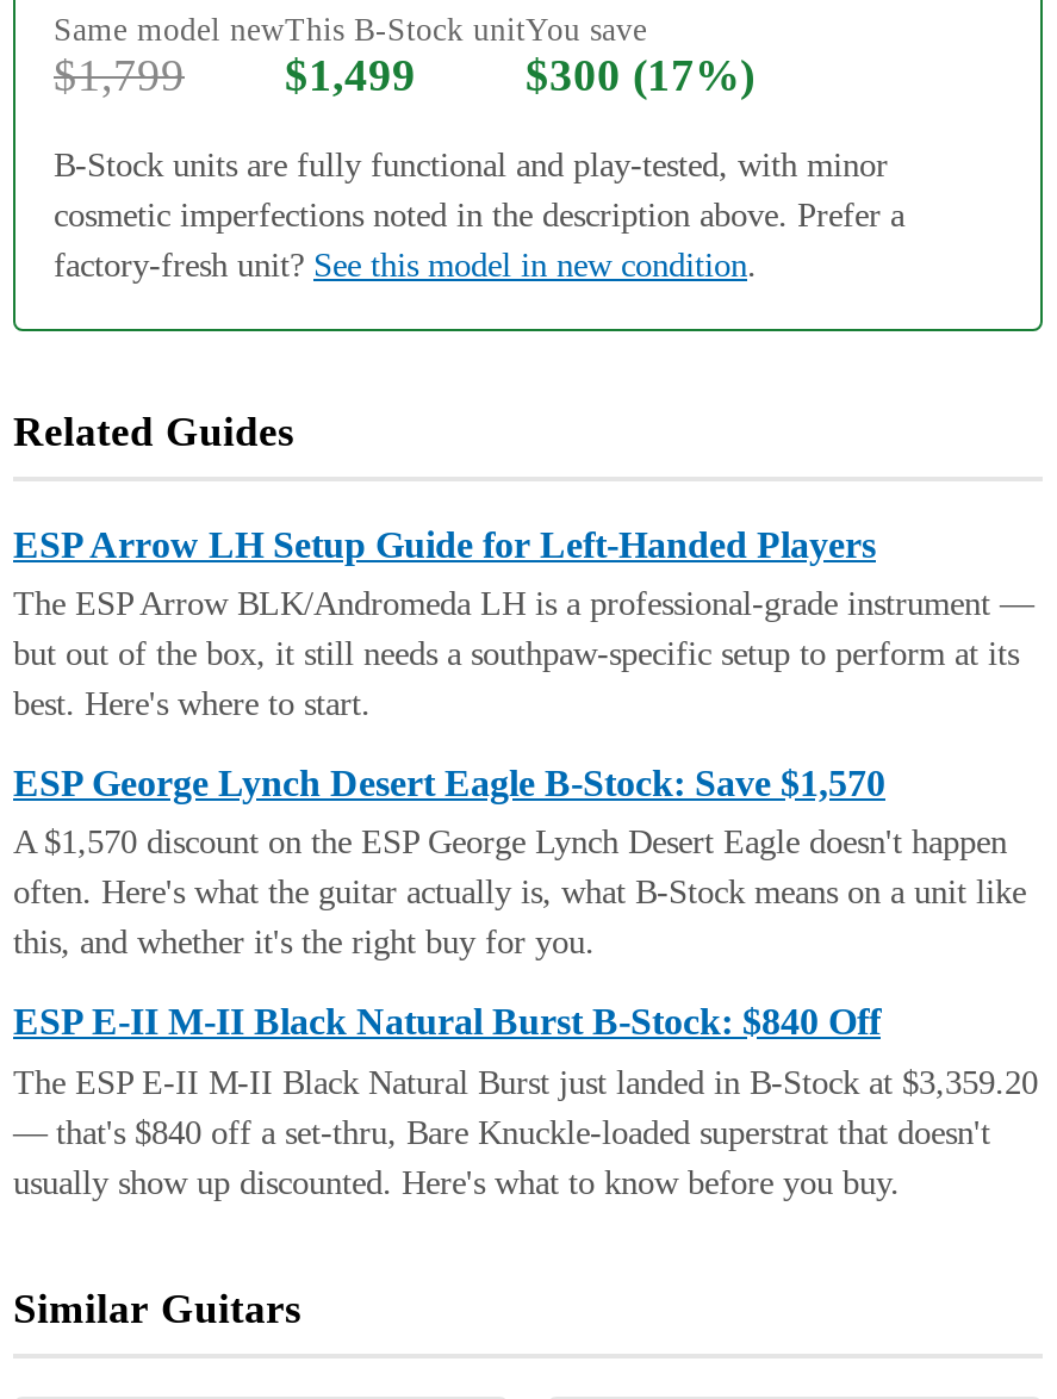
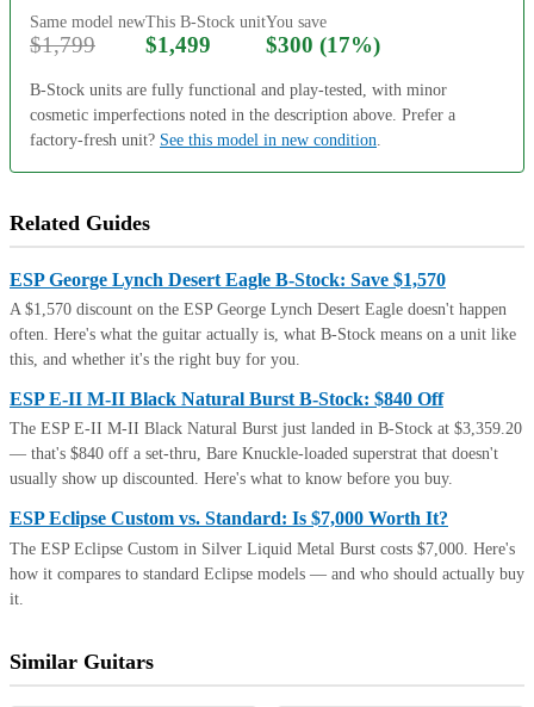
[13,524,1033,722] ESP Arrow LH Setup Guide for Left-Handed Players | The ESP Arrow BLK/Andromeda LH is a professional-grade instrument — | but out of the box, it still needs a southpaw-specific setup to perform at its | best. Here's where to start. -> none
moved [13,763,1038,1200] -> [10,269,522,488]: ESP George Lynch Desert Eagle B-Stock: Save $1,570 | A $1,570 discount on the ESP George Lynch Desert Eagle doesn't happen | often. Here's what the guitar actually is, what B-Stock means on a unit like | this, and whether it's the right buy for you. | ESP E-II M-II Black Natural Burst B-Stock: $840 Off | The ESP E-II M-II Black Natural Burst just landed in B-Stock at $3,359.20 | — that's $840 off a set-thru, Bare Knuckle-loaded superstrat that doesn't | usually show up discounted. Here's what to know before you buy.
none -> [10,508,524,607] ESP Eclipse Custom vs. Standard: Is $7,000 Worth It? | The ESP Eclipse Custom in Silver Liquid Metal Burst costs $7,000. Here's | how it compares to standard Eclipse models — and who should actually buy | it.

